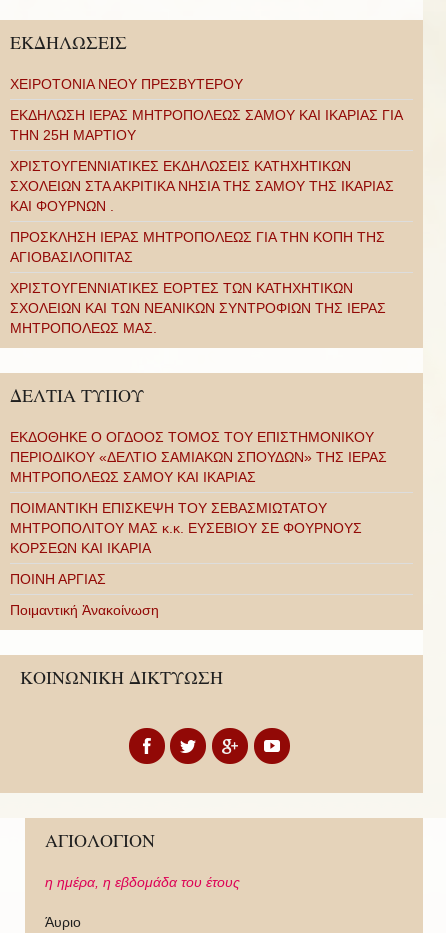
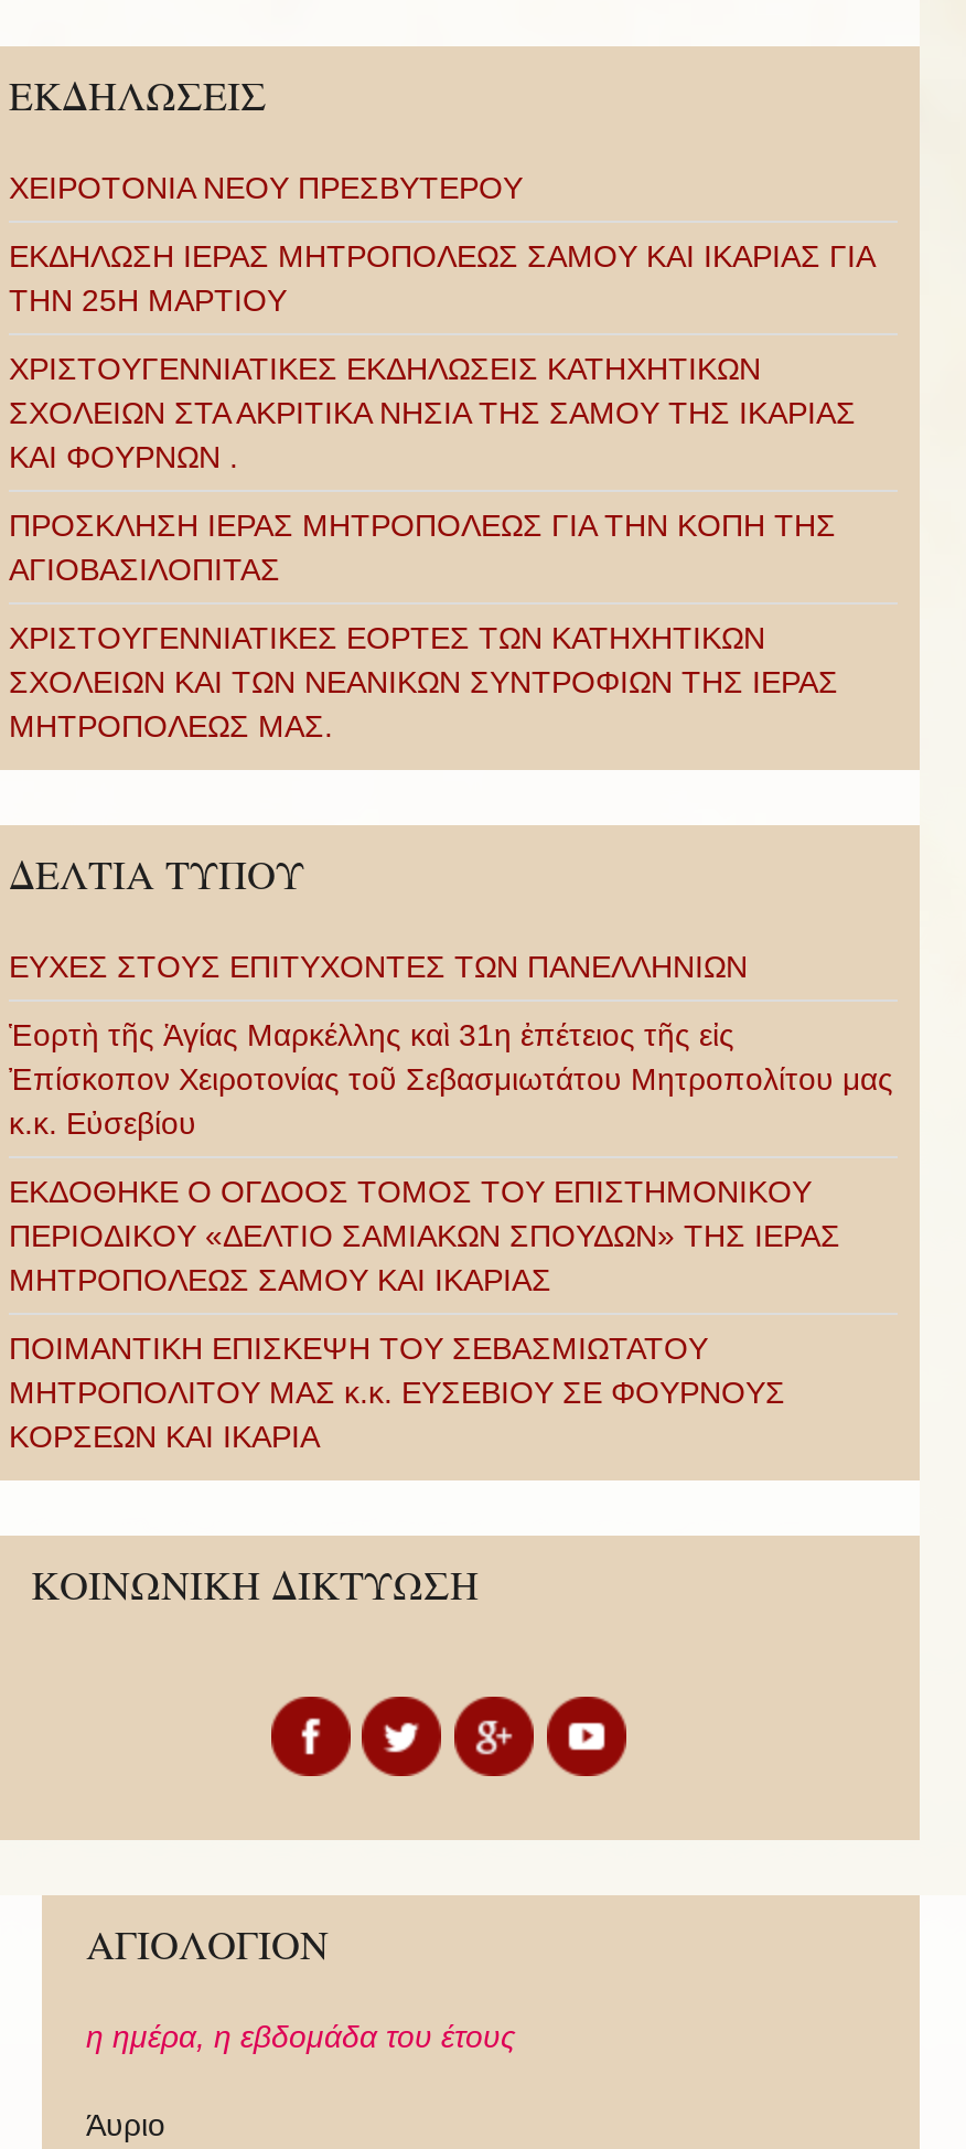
none -> [9,949,893,1141] ΕΥΧΕΣ ΣΤΟΥΣ ΕΠΙΤΥΧΟΝΤΕΣ ΤΩΝ ΠΑΝΕΛΛΗΝΙΩΝ | Ἑορτὴ τῆς Ἁγίας Μαρκέλλης καὶ 31η ἐπέτειος τῆς εἰς | Ἐπίσκοπον Χειροτονίας τοῦ Σεβασμιωτάτου Μητροπολίτου μας | κ.κ. Εὐσεβίου
moved [10,429,387,556] -> [9,1174,840,1454]: ΕΚΔΟΘΗΚΕ Ο ΟΓΔΟΟΣ ΤΟΜΟΣ ΤΟΥ ΕΠΙΣΤΗΜΟΝΙΚΟΥ | ΠΕΡΙΟΔΙΚΟΥ «ΔΕΛΤΙΟ ΣΑΜΙΑΚΩΝ ΣΠΟΥΔΩΝ» ΤΗΣ ΙΕΡΑΣ | ΜΗΤΡΟΠΟΛΕΩΣ ΣΑΜΟΥ ΚΑΙ ΙΚΑΡΙΑΣ | ΠΟΙΜΑΝΤΙΚΗ ΕΠΙΣΚΕΨΗ ΤΟΥ ΣΕΒΑΣΜΙΩΤΑΤΟΥ | ΜΗΤΡΟΠΟΛΙΤΟΥ ΜΑΣ κ.κ. ΕΥΣΕΒΙΟΥ ΣΕ ΦΟΥΡΝΟΥΣ | ΚΟΡΣΕΩΝ ΚΑΙ ΙΚΑΡΙΑ
[10,571,159,618] ΠΟΙΝΗ ΑΡΓΙΑΣ | Ποιμαντική Ἀνακοίνωση -> none

